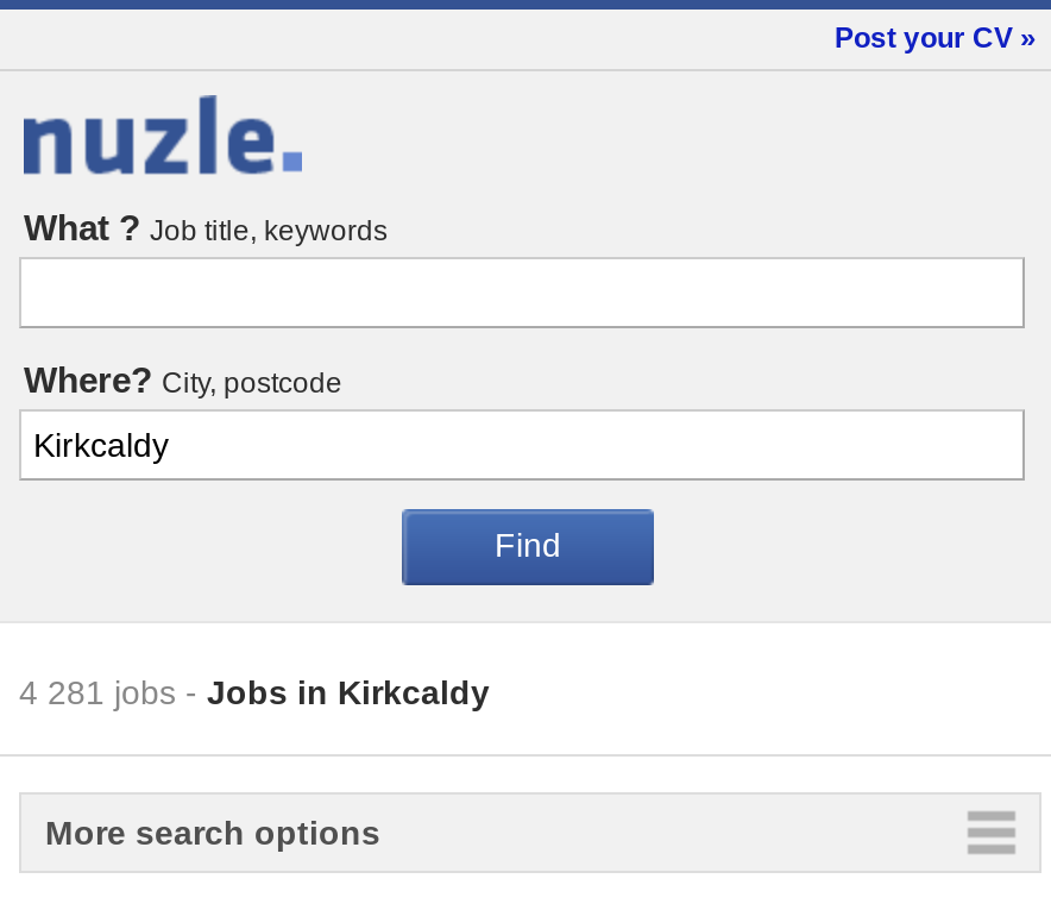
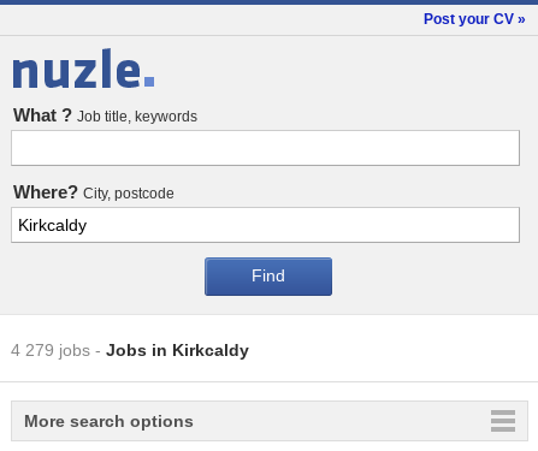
[19,673,490,711] 4 281 jobs - Jobs in Kirkcaldy -> [11,340,249,360] 4 279 jobs - Jobs in Kirkcaldy

